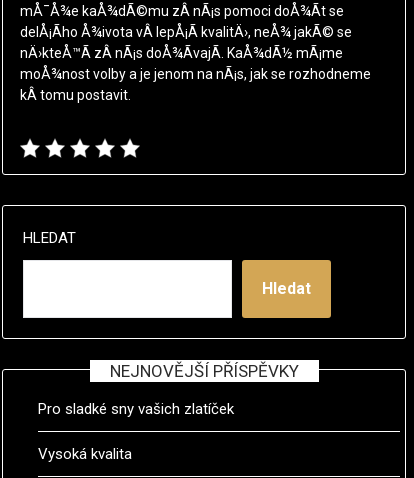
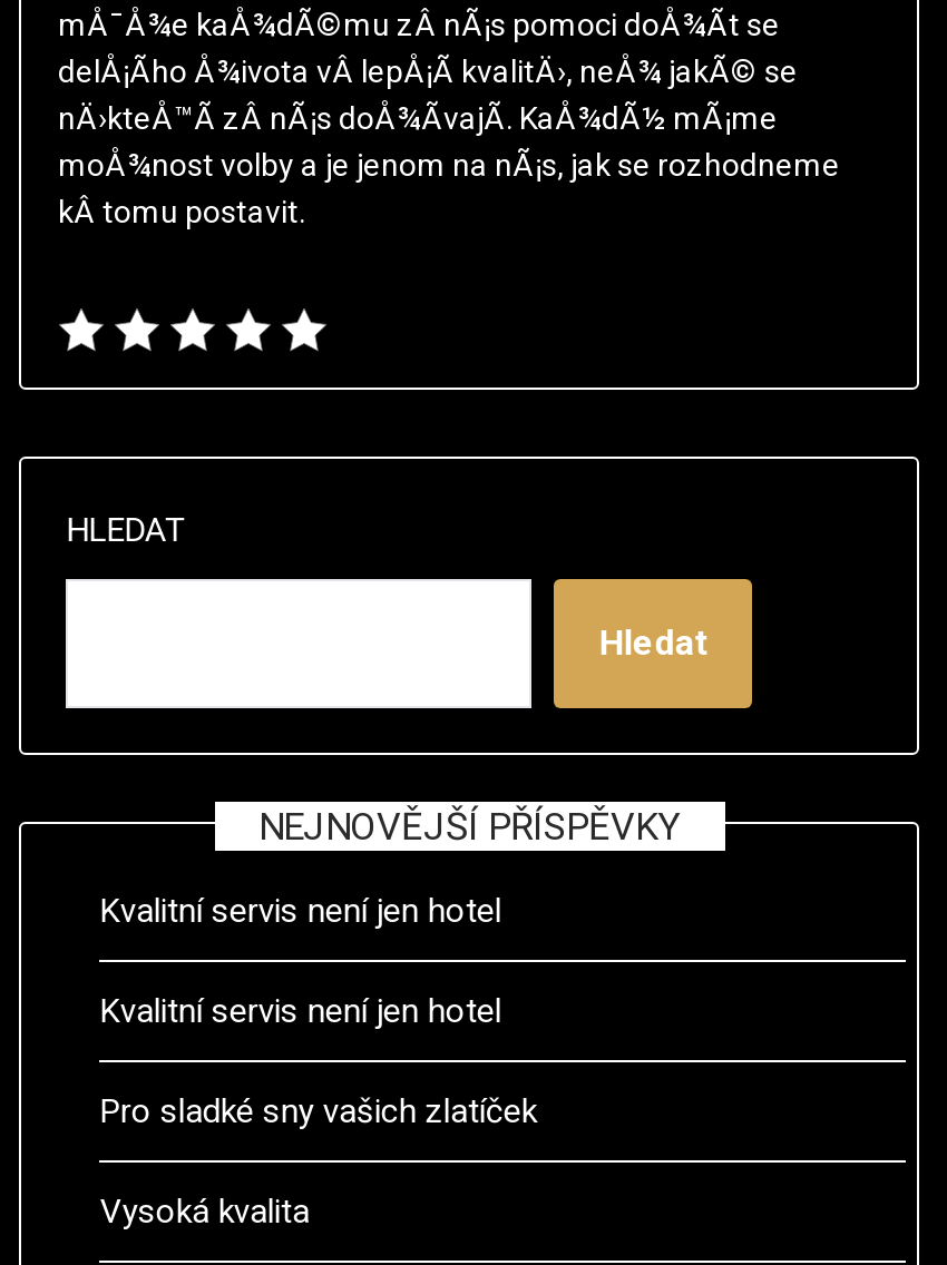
none -> [100,891,501,1031] Kvalitní servis není jen hotel | Kvalitní servis není jen hotel

